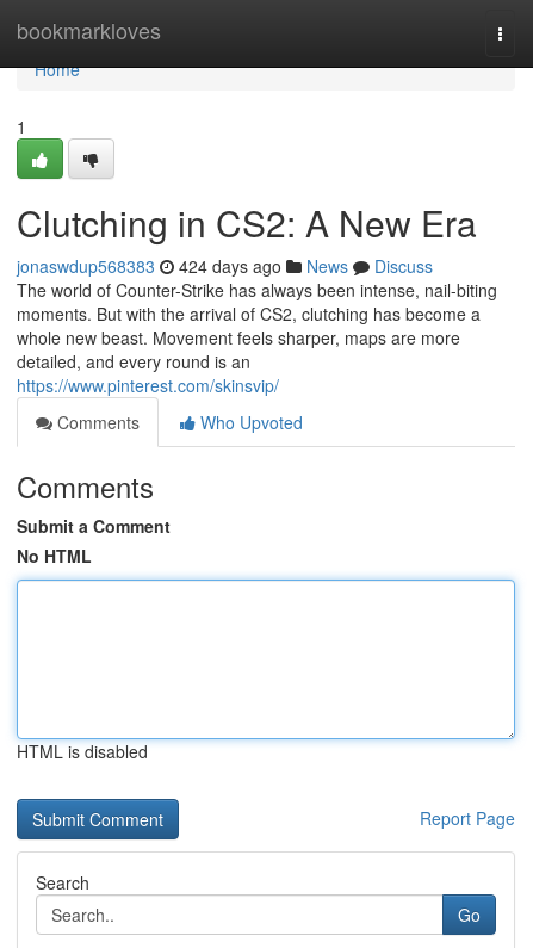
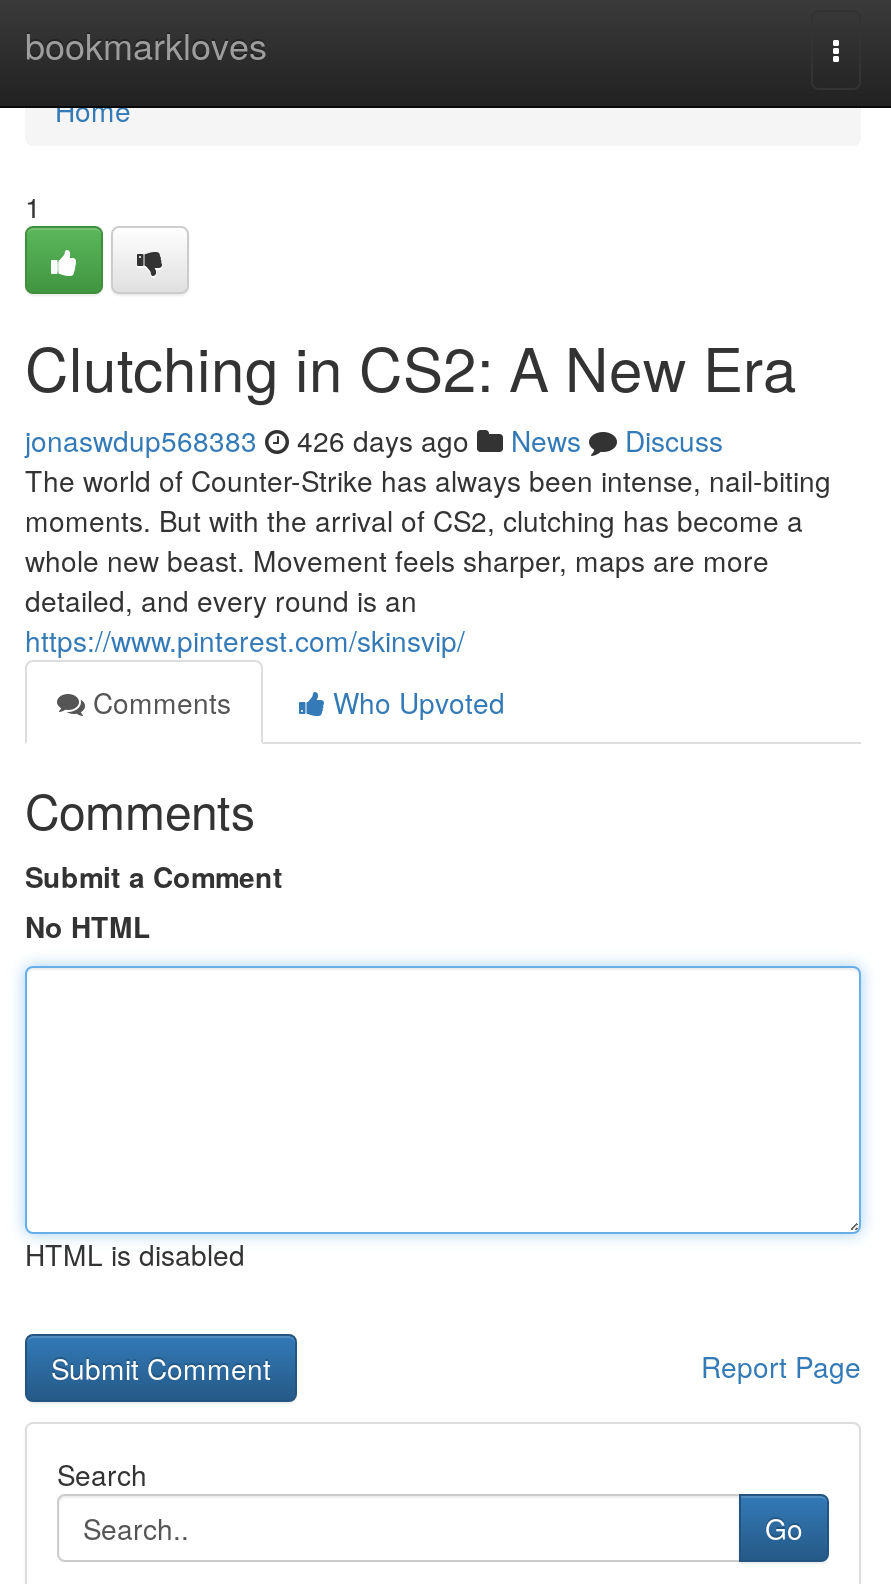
[17,254,433,278] jonaswdup568383 424 days ago News Discuss -> [25,420,723,460] jonaswdup568383 426 days ago News Discuss

